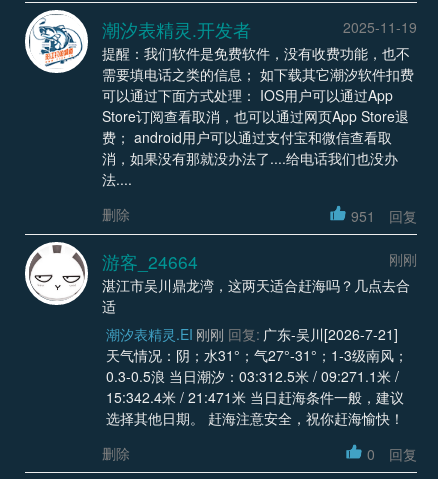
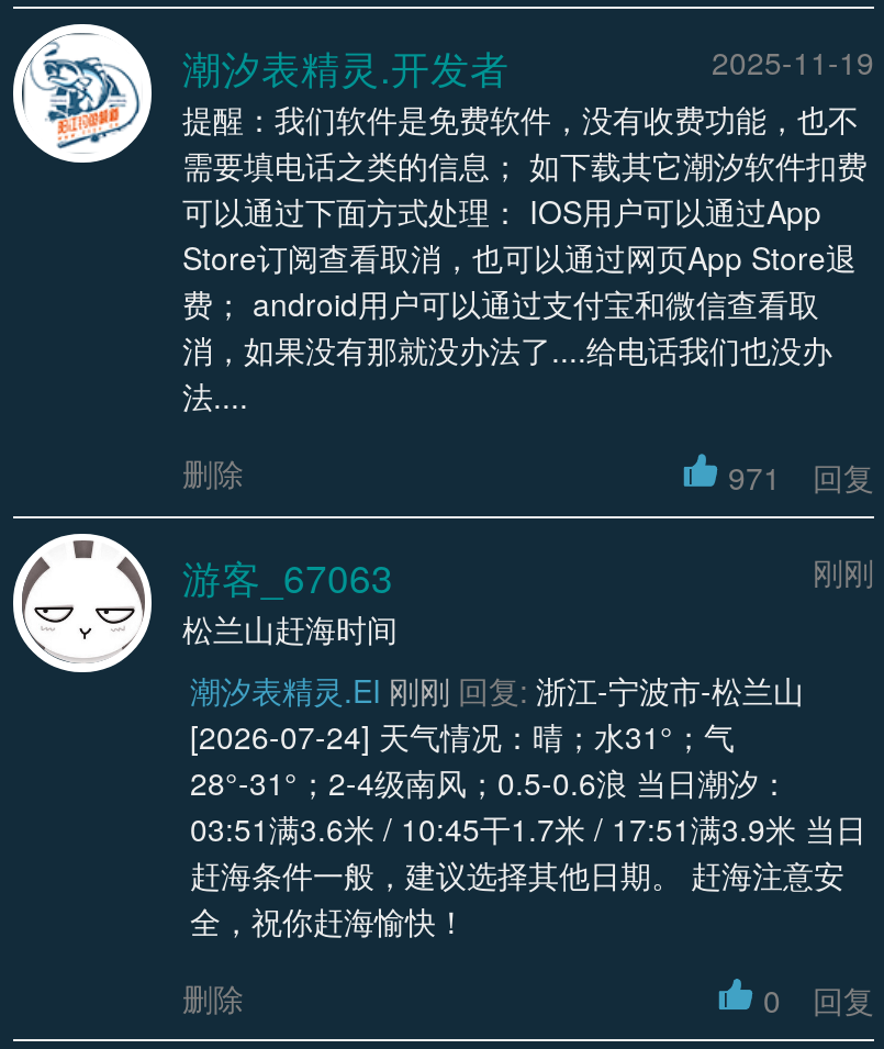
[350,205,417,225] 951 回复 -> [728,454,874,498] 971 回复
[102,248,198,273] 游客_24664 -> [182,548,393,603] 游客_67063
[102,274,410,427] 湛江市吴川鼎龙湾，这两天适合赶海吗？几点去合 | 适 | 潮汐表精灵.EI 刚刚 回复: 广东-吴川[2026-7-21] | 天气情况：阴；水31°；气27°-31°；1-3级南风； | 0.3-0.5浪 当日潮汐：03:312.5米 / 09:271.1米 / | 15:342.4米 / 21:471米 当日赶海条件一般，建议 | 选择其他日期。 赶海注意安全，祝你赶海愉快！ -> [182,605,866,941] 松兰山赶海时间 | 潮汐表精灵.EI 刚刚 回复: 浙江-宁波市-松兰山 | [2026-07-24] 天气情况：晴；水31°；气 | 28°-31°；2-4级南风；0.5-0.6浪 当日潮汐： | 03:51满3.6米 / 10:45干1.7米 / 17:51满3.9米 当日 | 赶海条件一般，建议选择其他日期。 赶海注意安 | 全，祝你赶海愉快！

